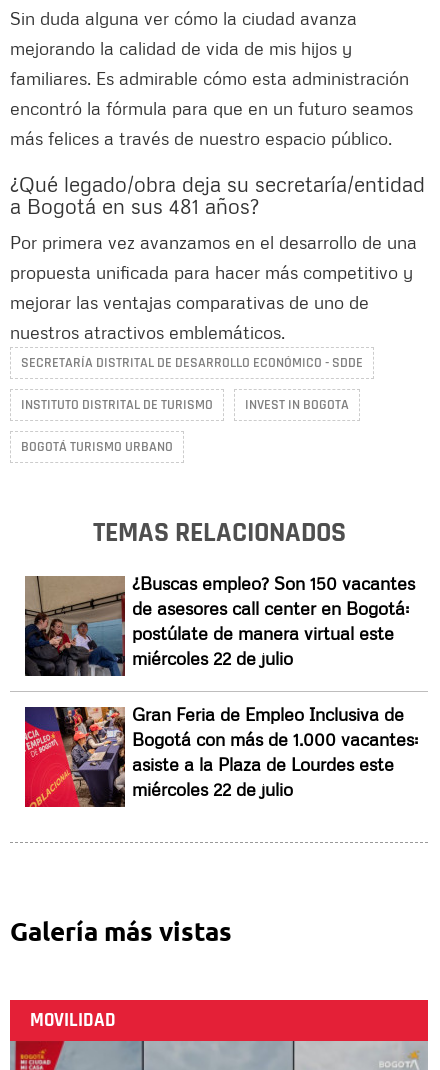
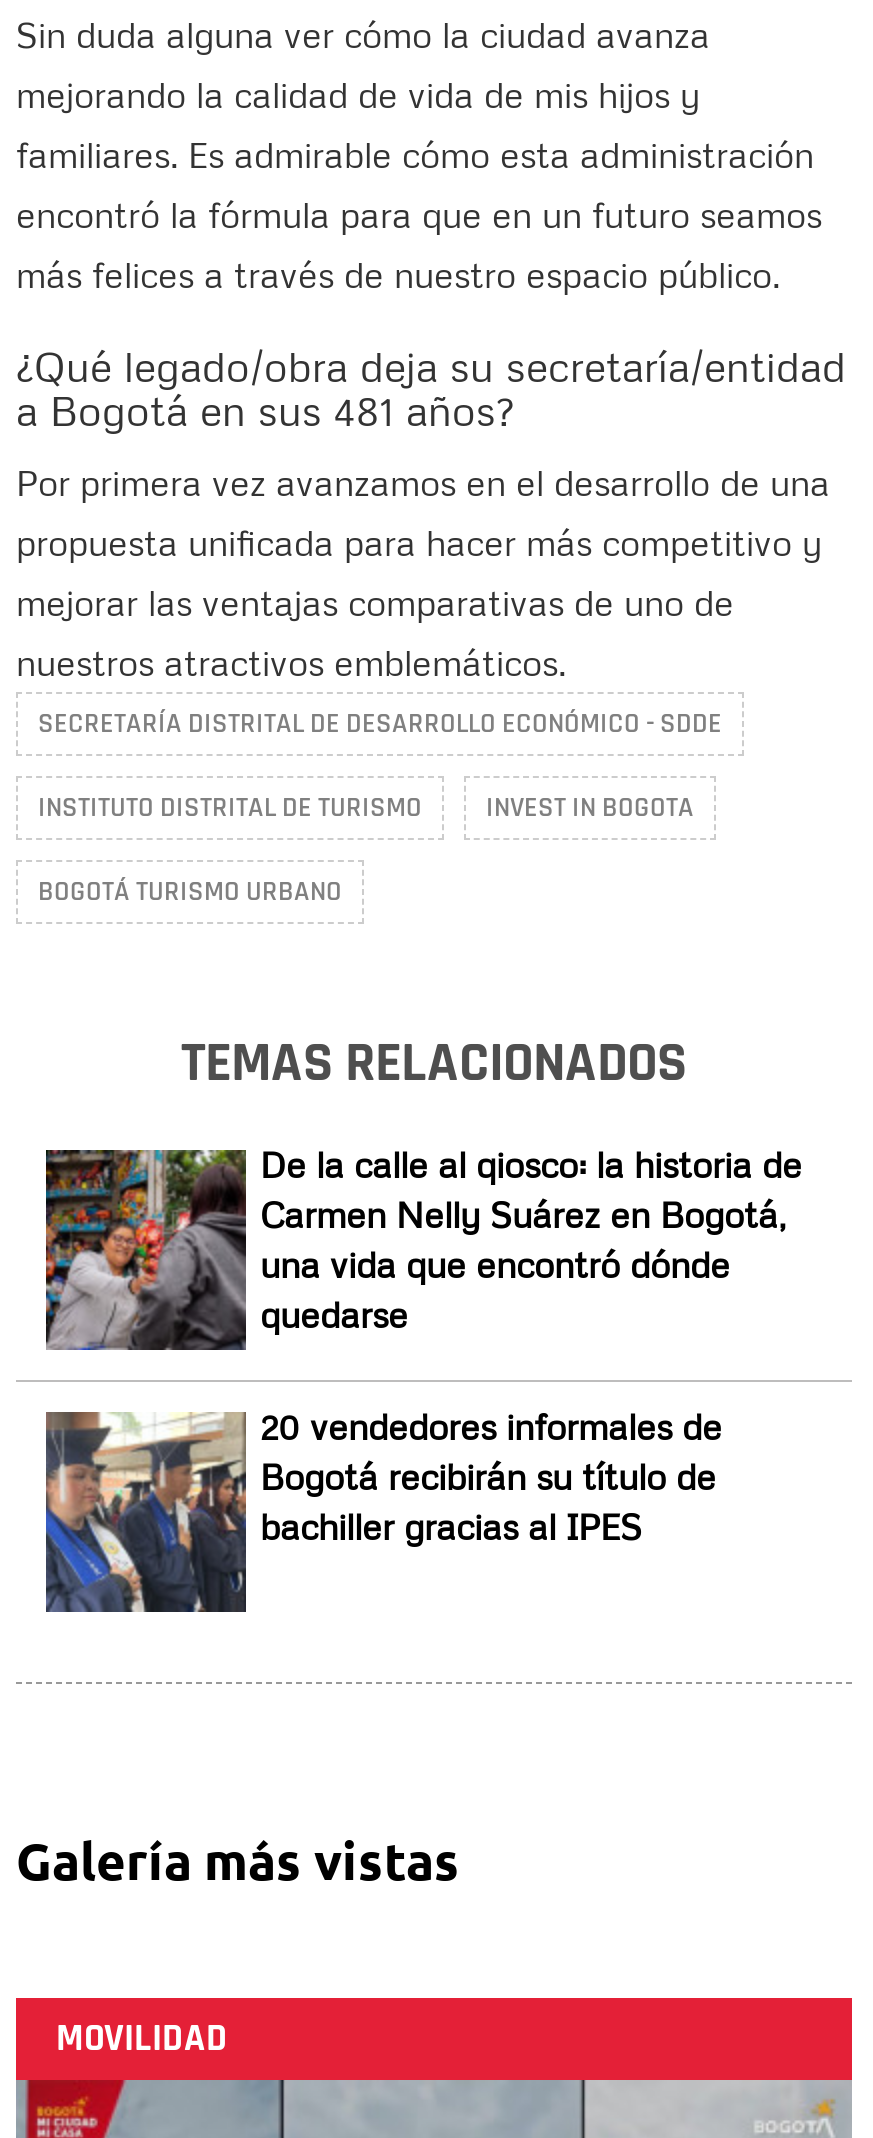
[24,572,415,677] [image] | ¿Buscas empleo? Son 150 vacantes | de asesores call center en Bogotá: | postúlate de manera virtual este | miércoles 22 de julio -> [44,1142,802,1352] [image] | De la calle al qiosco: la historia de | Carmen Nelly Suárez en Bogotá, | una vida que encontró dónde | quedarse
[24,703,418,808] [image] | Gran Feria de Empleo Inclusiva de | Bogotá con más de 1.000 vacantes: | asiste a la Plaza de Lourdes este | miércoles 22 de julio -> [44,1404,722,1614] [image] | 20 vendedores informales de | Bogotá recibirán su título de | bachiller gracias al IPES

